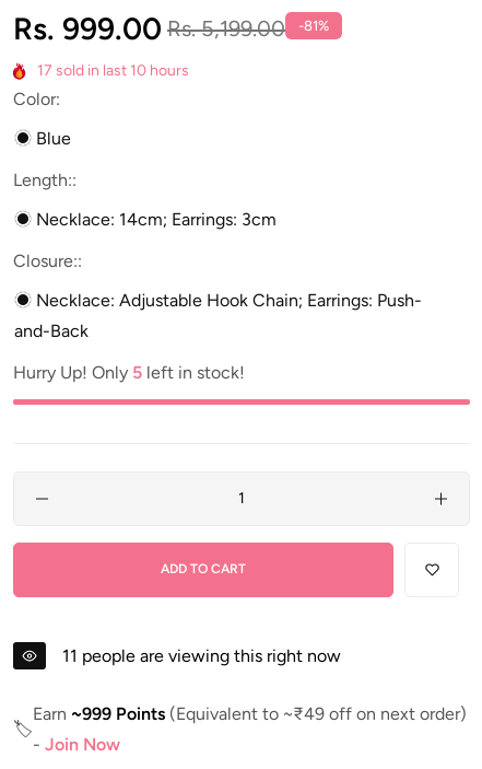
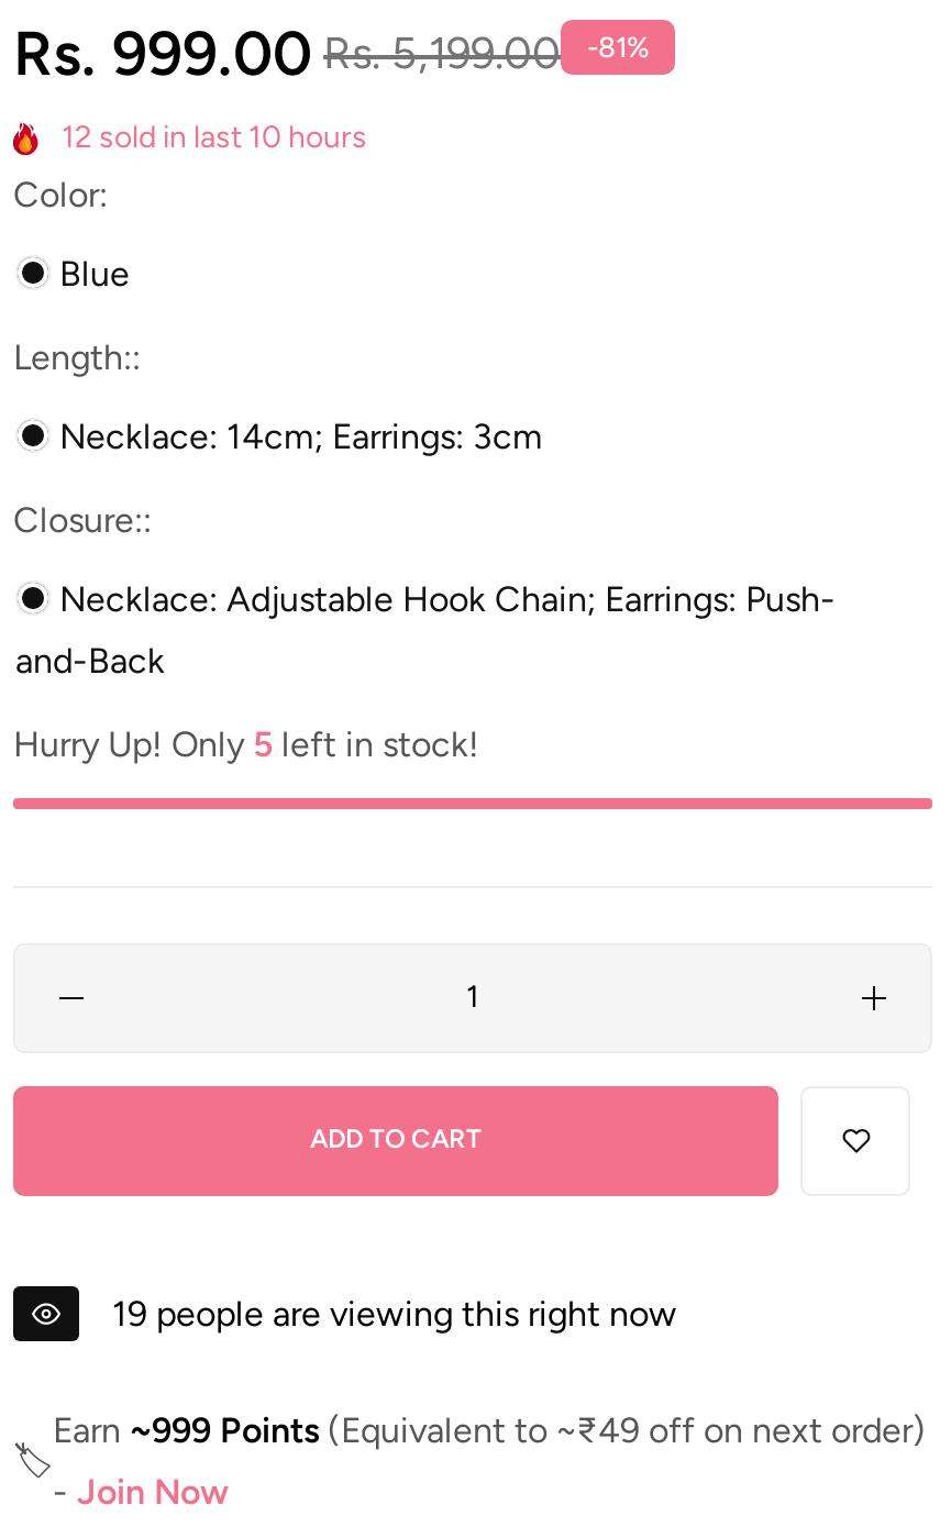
[37,61,189,79] 17 sold in last 10 hours -> [62,118,367,155] 12 sold in last 10 hours
[62,645,341,666] 11 people are viewing this right now -> [112,1292,677,1334] 19 people are viewing this right now

